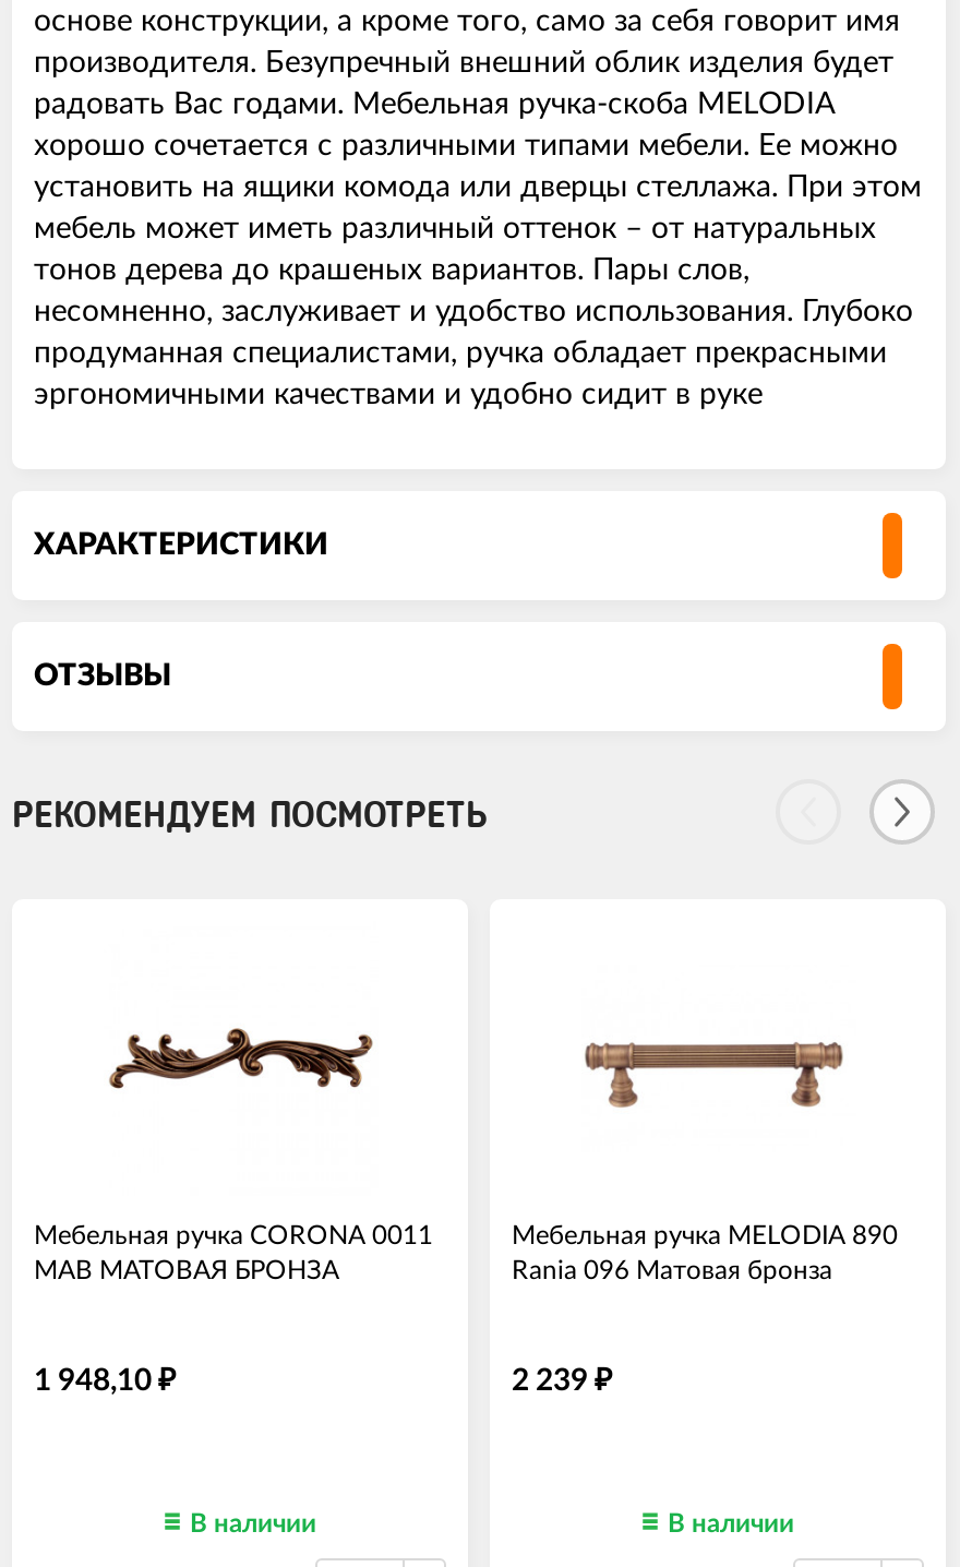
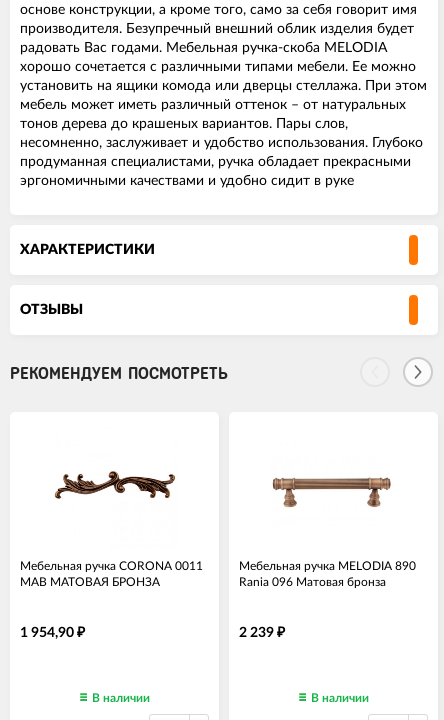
[34,1366,176,1397] 1 948,10 ₽ -> [20,626,85,640] 1 954,90 ₽

